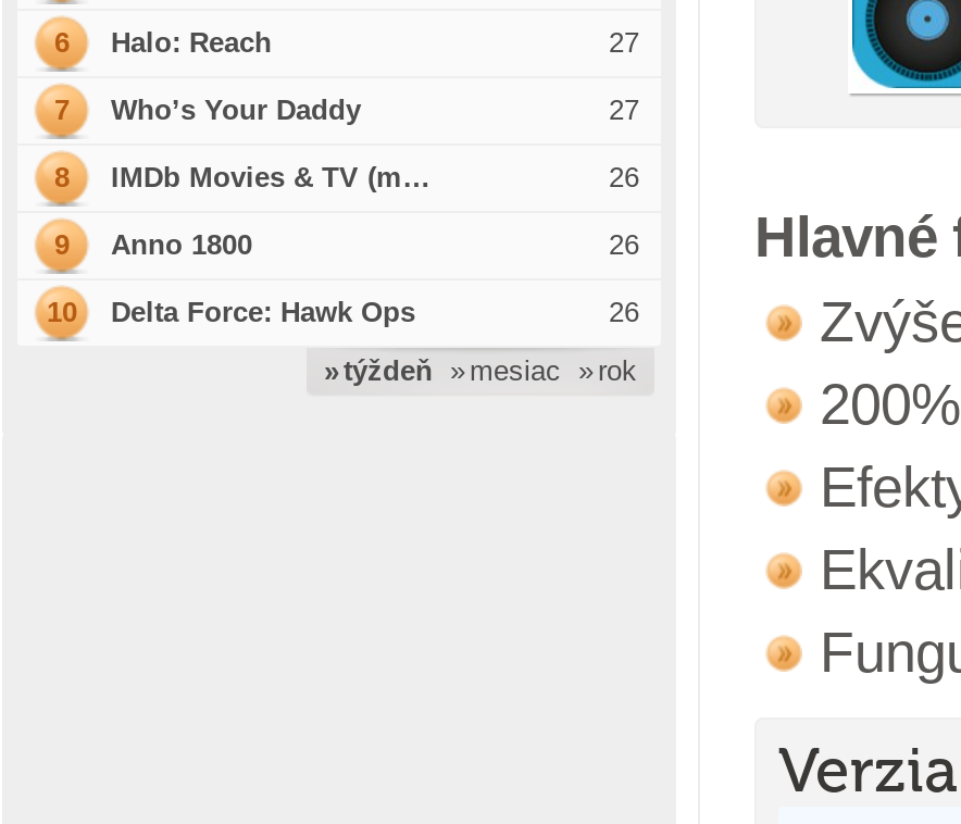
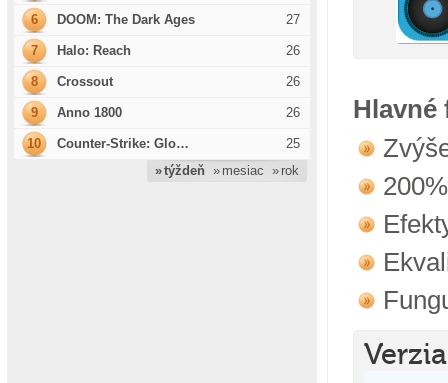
[111,25,272,58] Halo: Reach -> [57,12,195,27] DOOM: The Dark Ages
[111,93,639,125] Who’s Your Daddy | 27 -> [57,43,300,58] Halo: Reach | 26
[111,160,430,193] IMDb Movies & TV (m… -> [57,74,113,89] Crossout
[111,295,639,327] Delta Force: Hawk Ops | 26 -> [57,136,300,151] Counter-Strike: Glo… | 25

